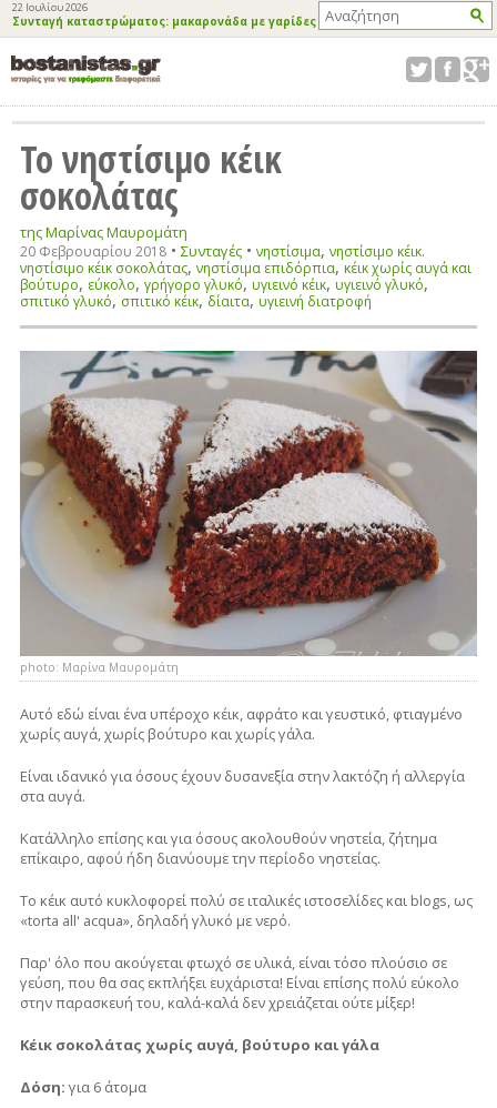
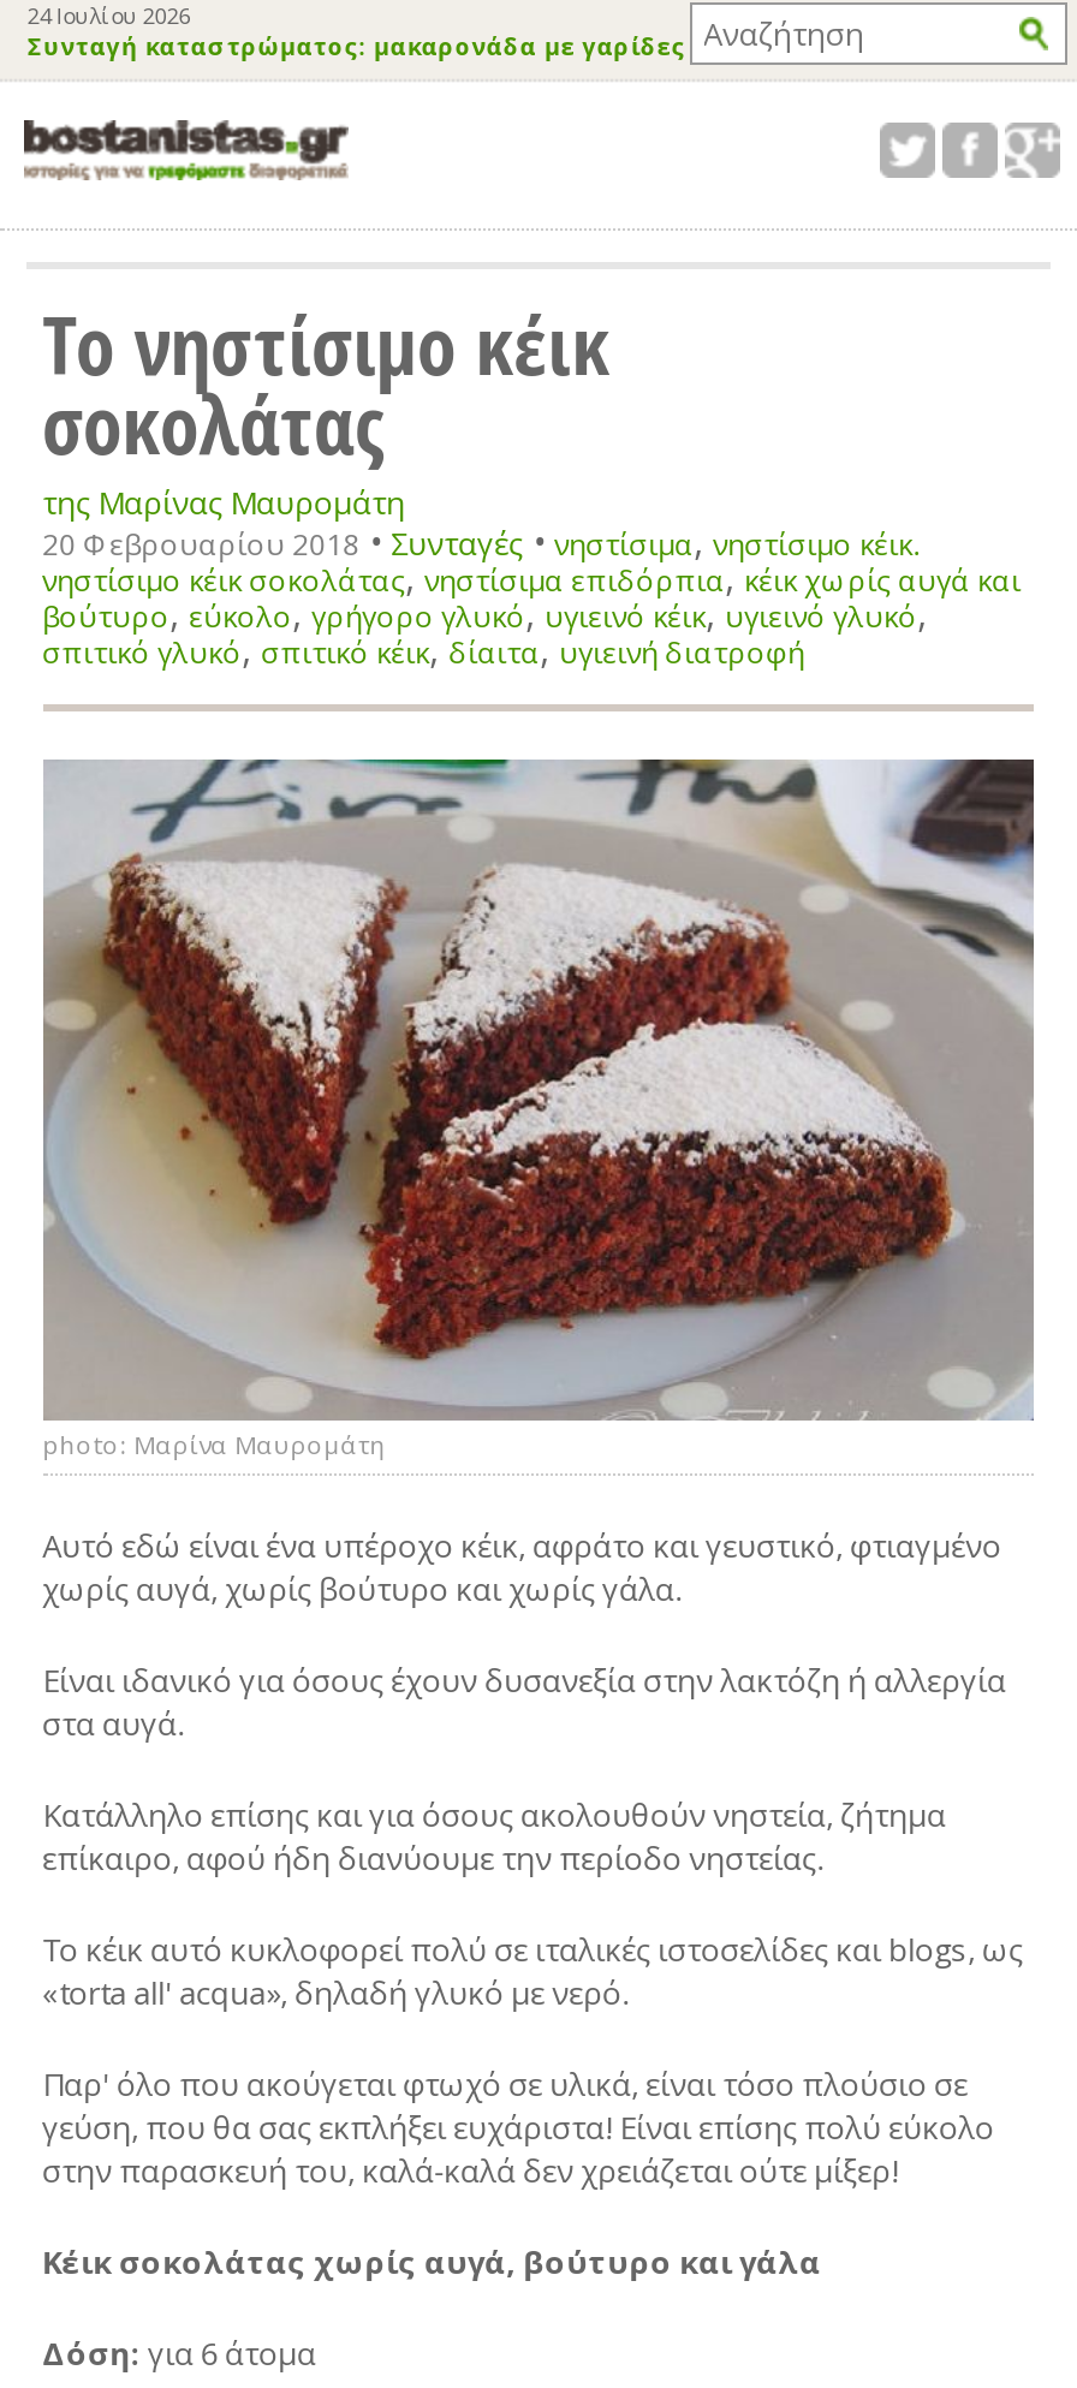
[12,0,88,14] 22 Ιουλίου 2026 -> [27,0,190,31] 24 Ιουλίου 2026

